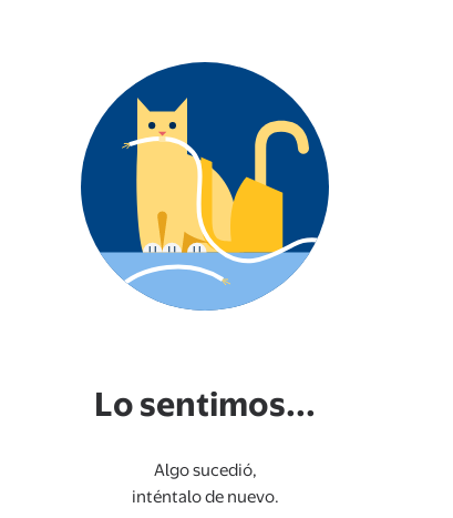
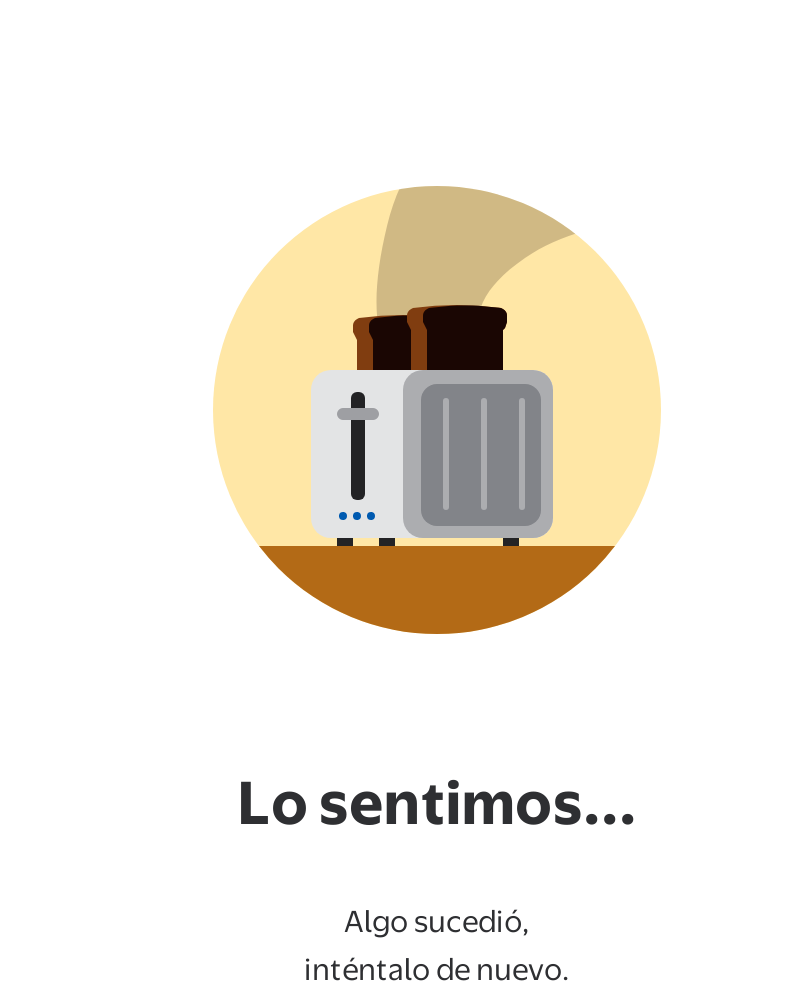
[80,61,330,312] [image] -> [213,184,661,636] [image]

